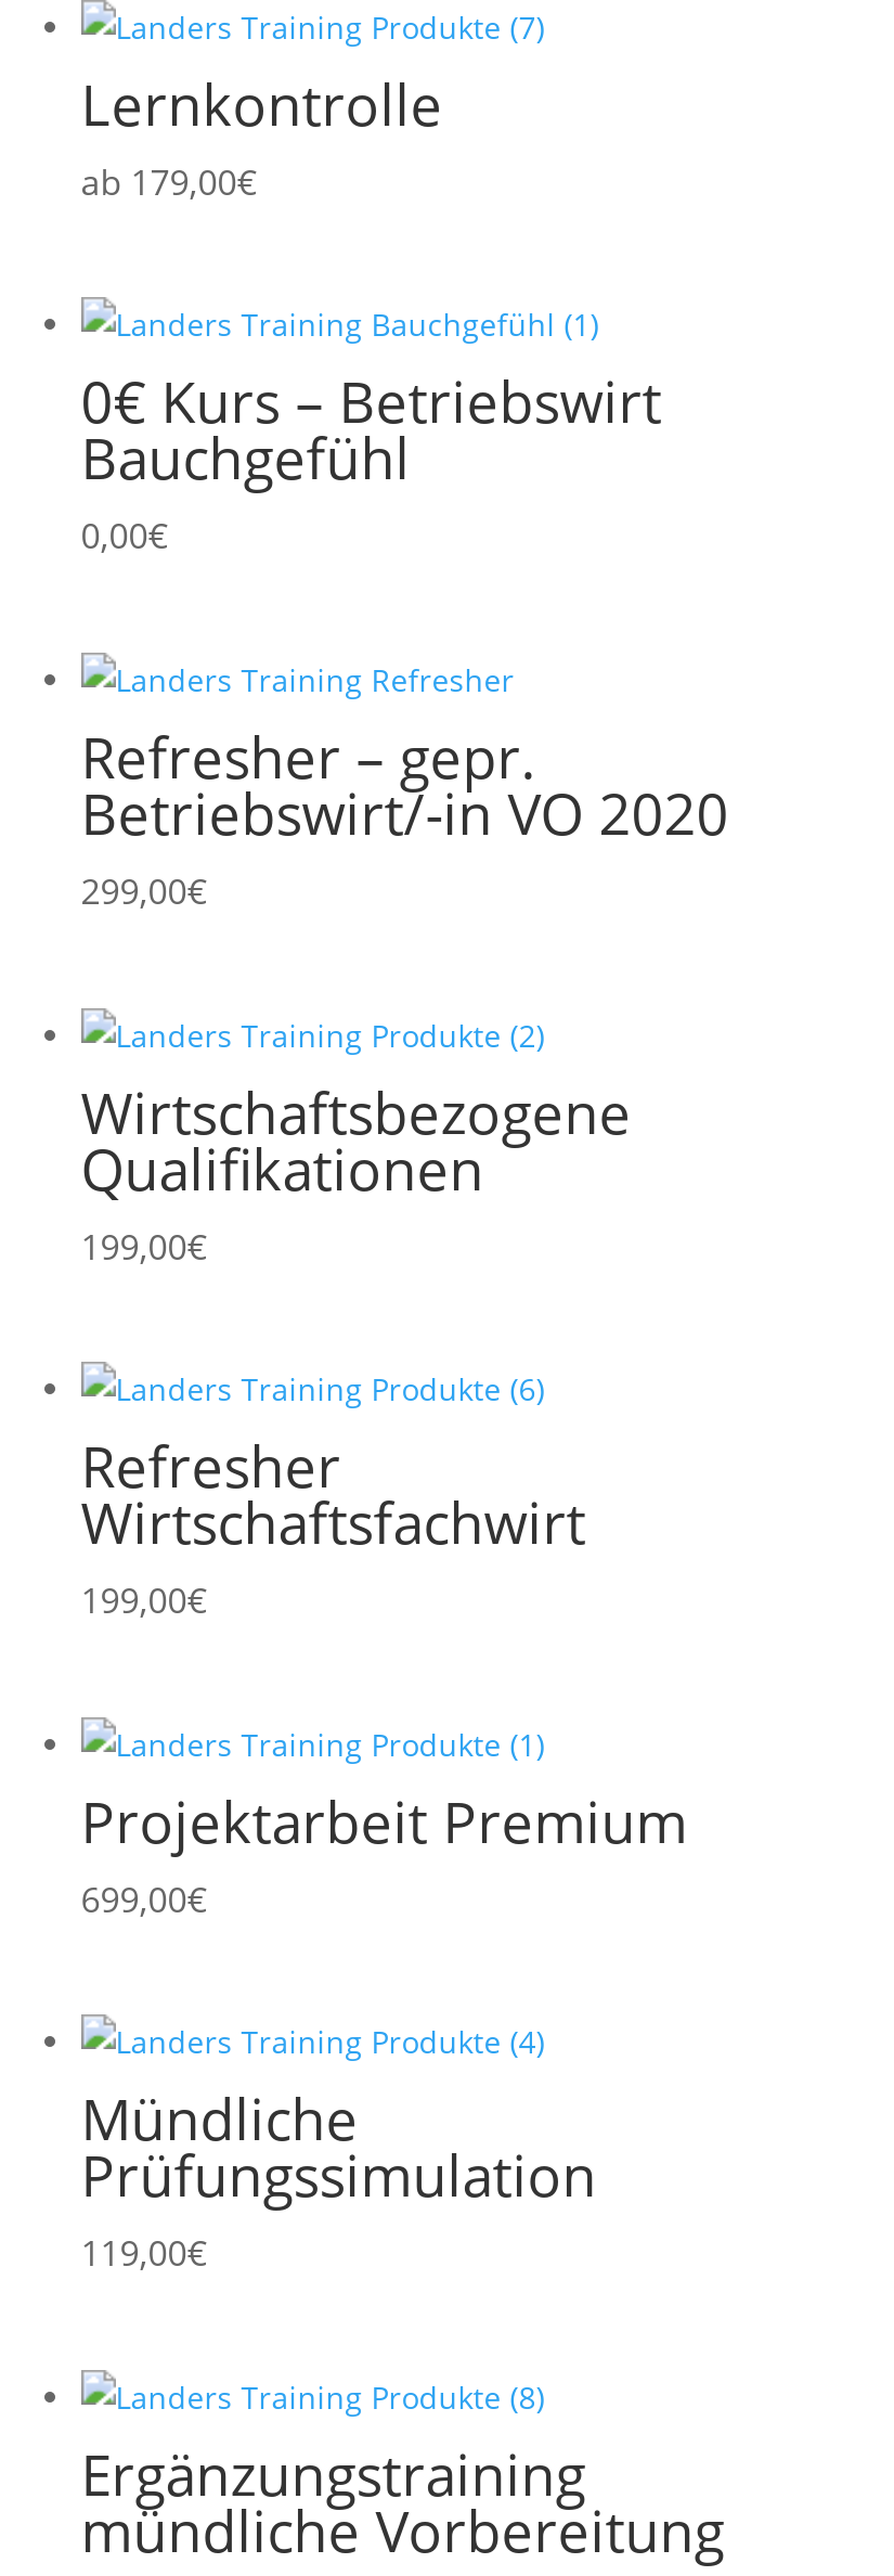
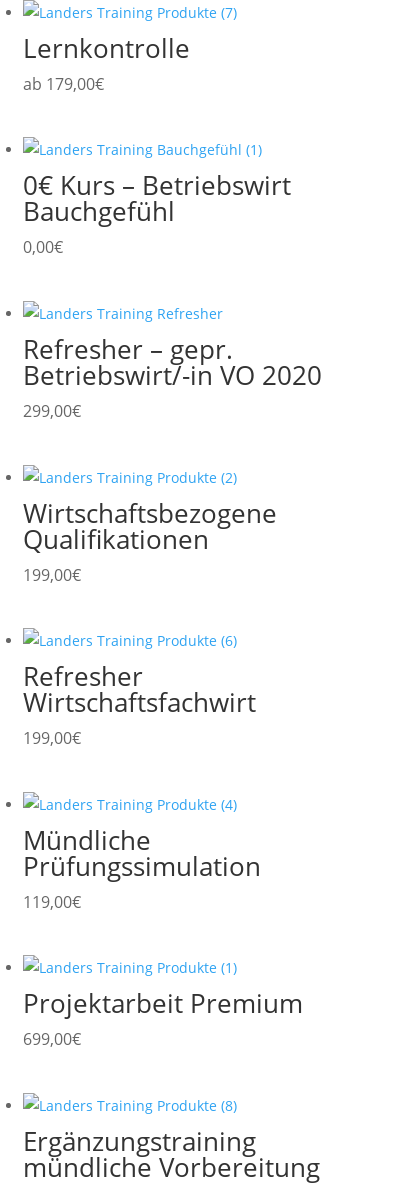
moved [81,1782,688,1923] -> [23,985,303,1050]: Projektarbeit Premium | 699,00€
moved [81,2080,597,2277] -> [23,822,261,913]: Mündliche | Prüfungssimulation | 119,00€

